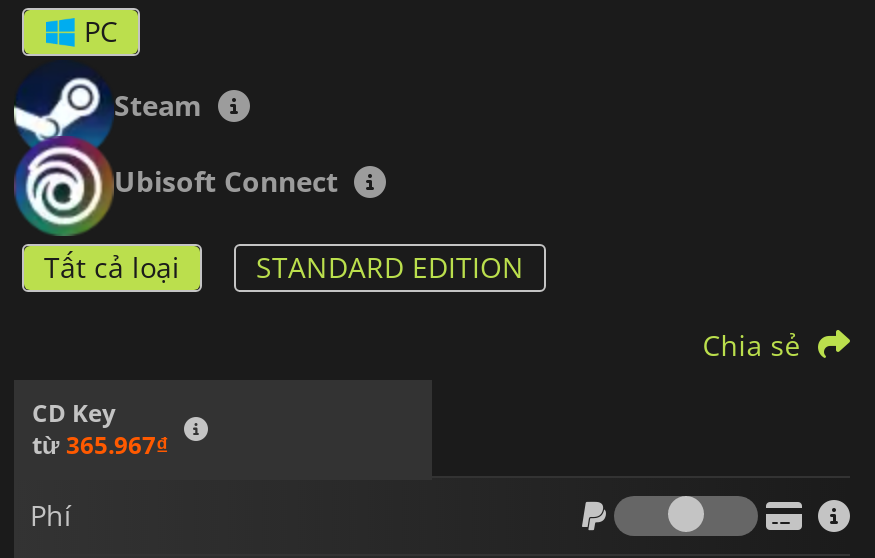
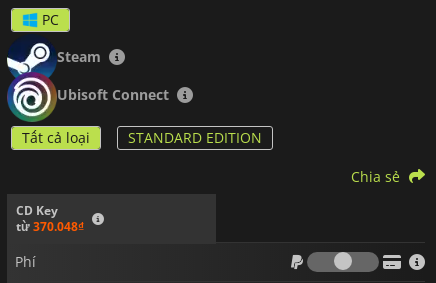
[32,427,168,461] từ 365.967₫ -> [16,218,84,235] từ 370.048₫

